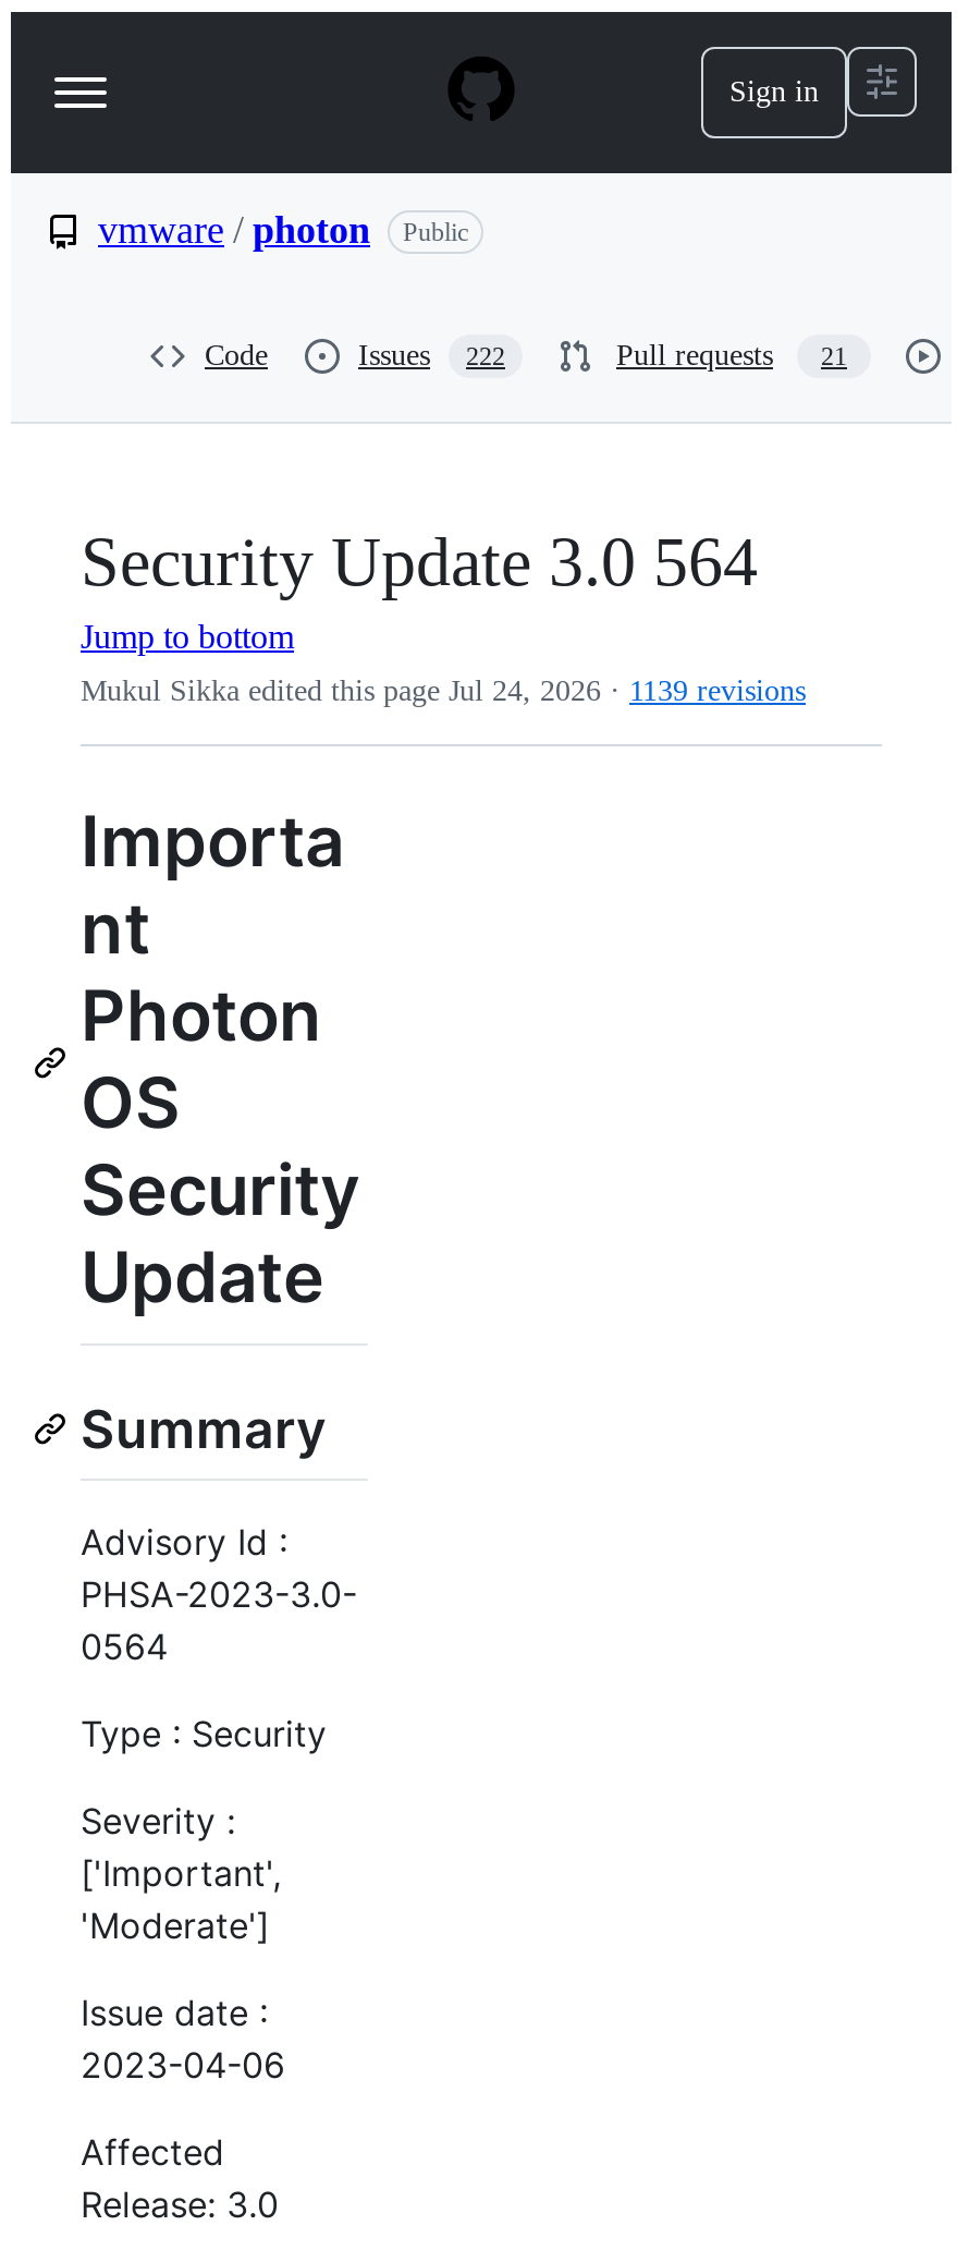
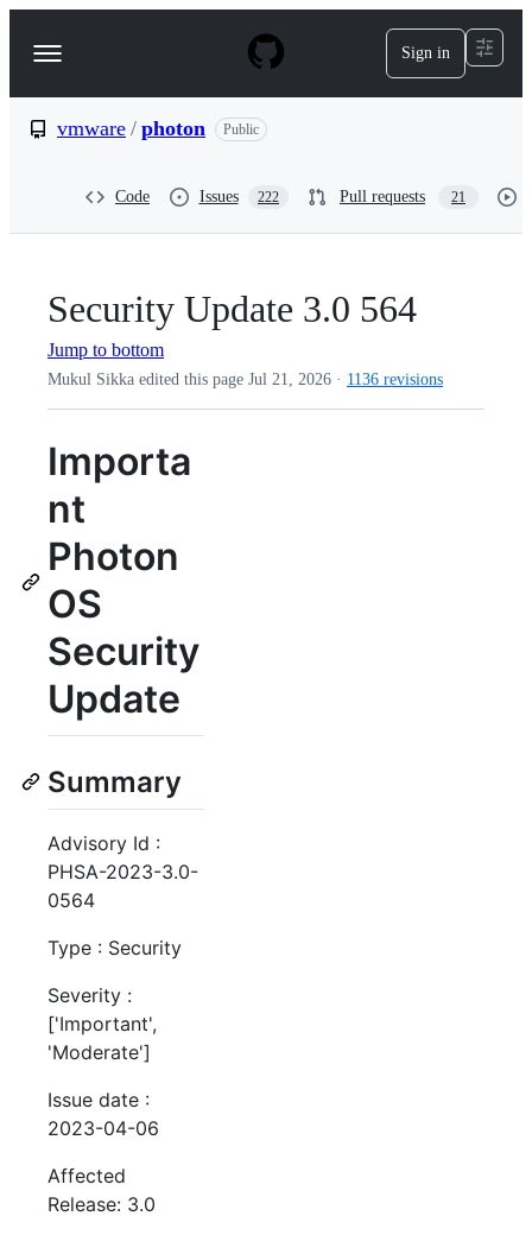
[81,675,806,708] Mukul Sikka edited this page Jul 24, 2026 · 1139 revisions -> [47,371,443,389] Mukul Sikka edited this page Jul 21, 2026 · 1136 revisions

